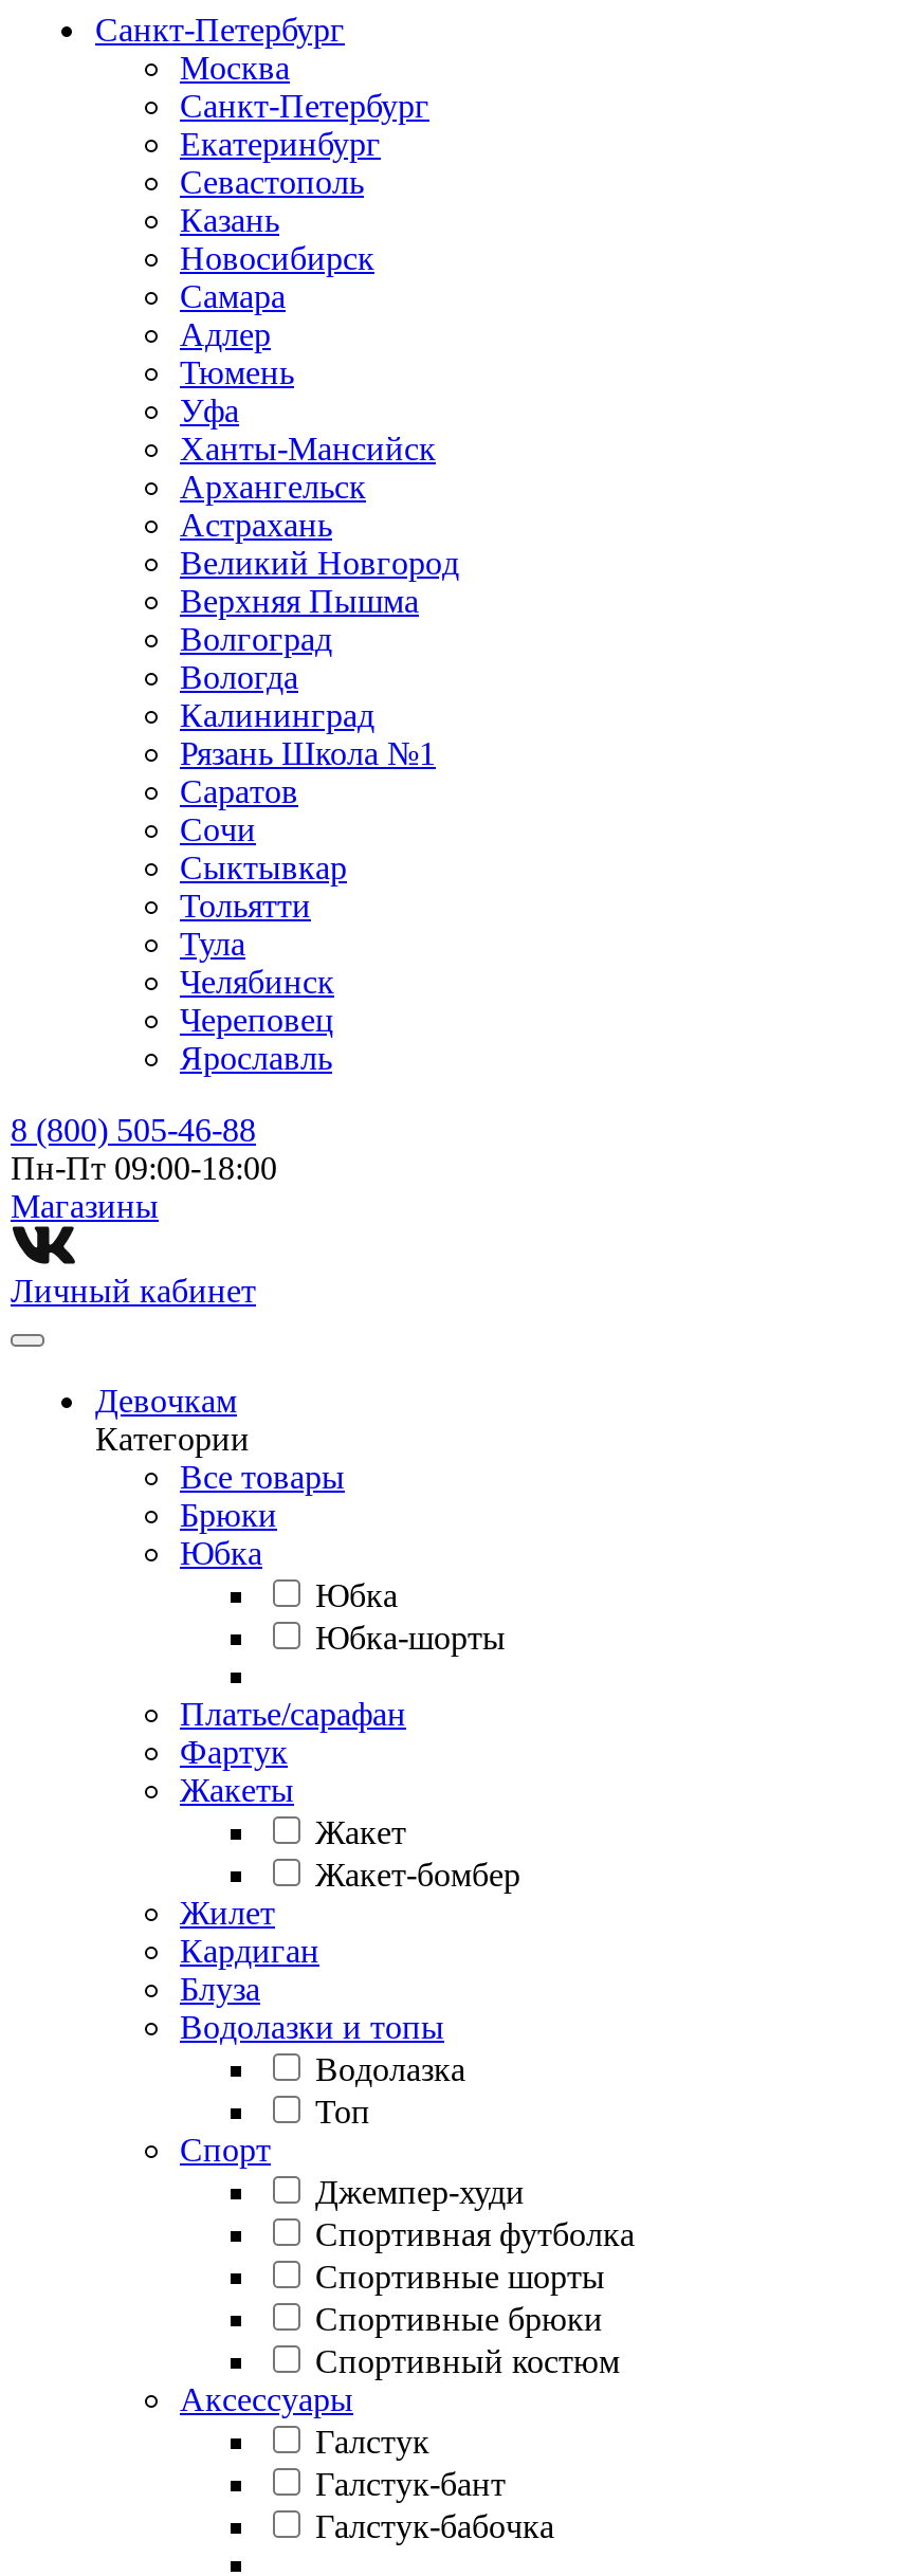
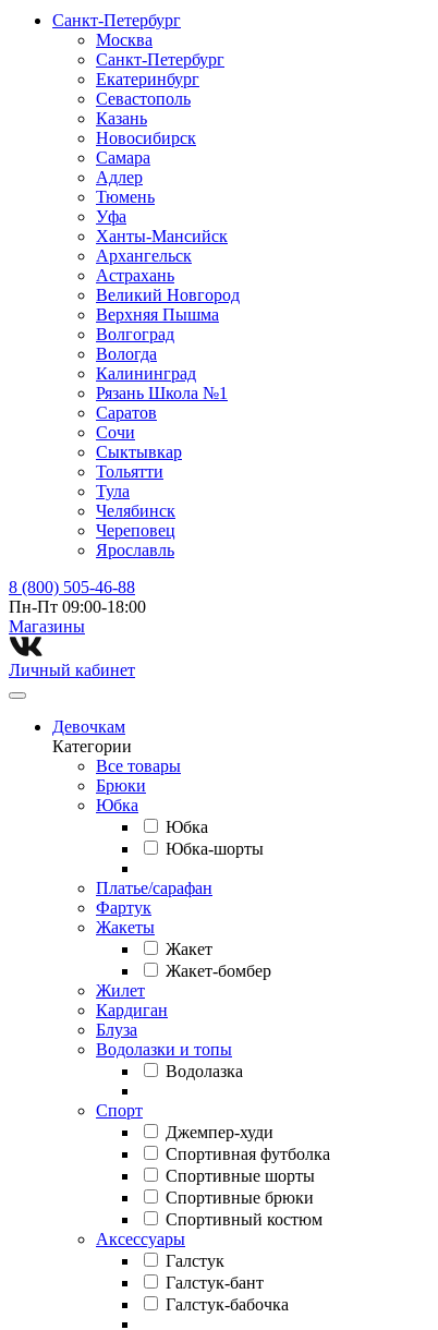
[307,2094,370,2130] Топ -> none

